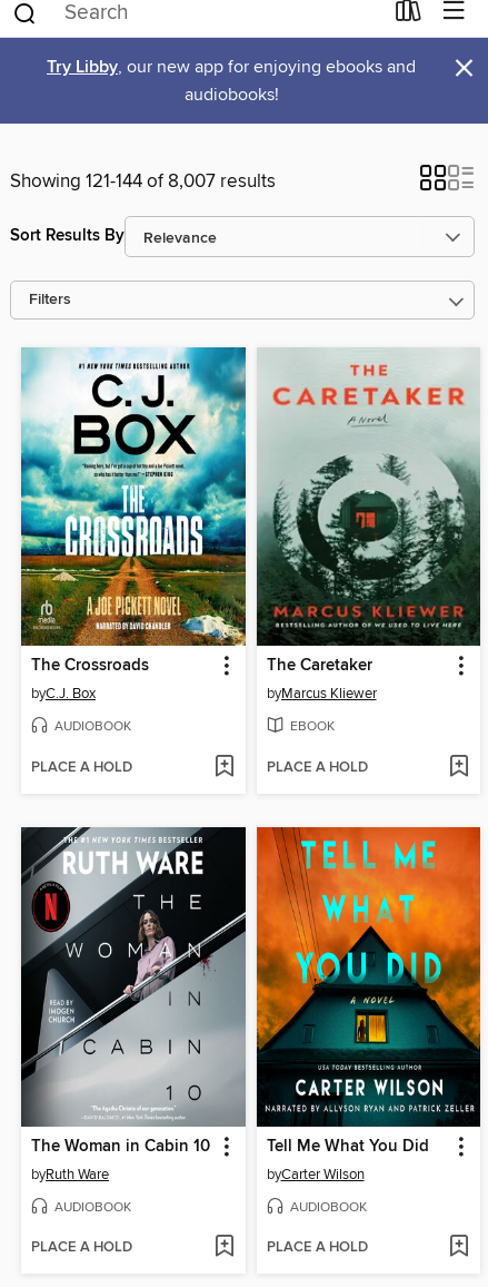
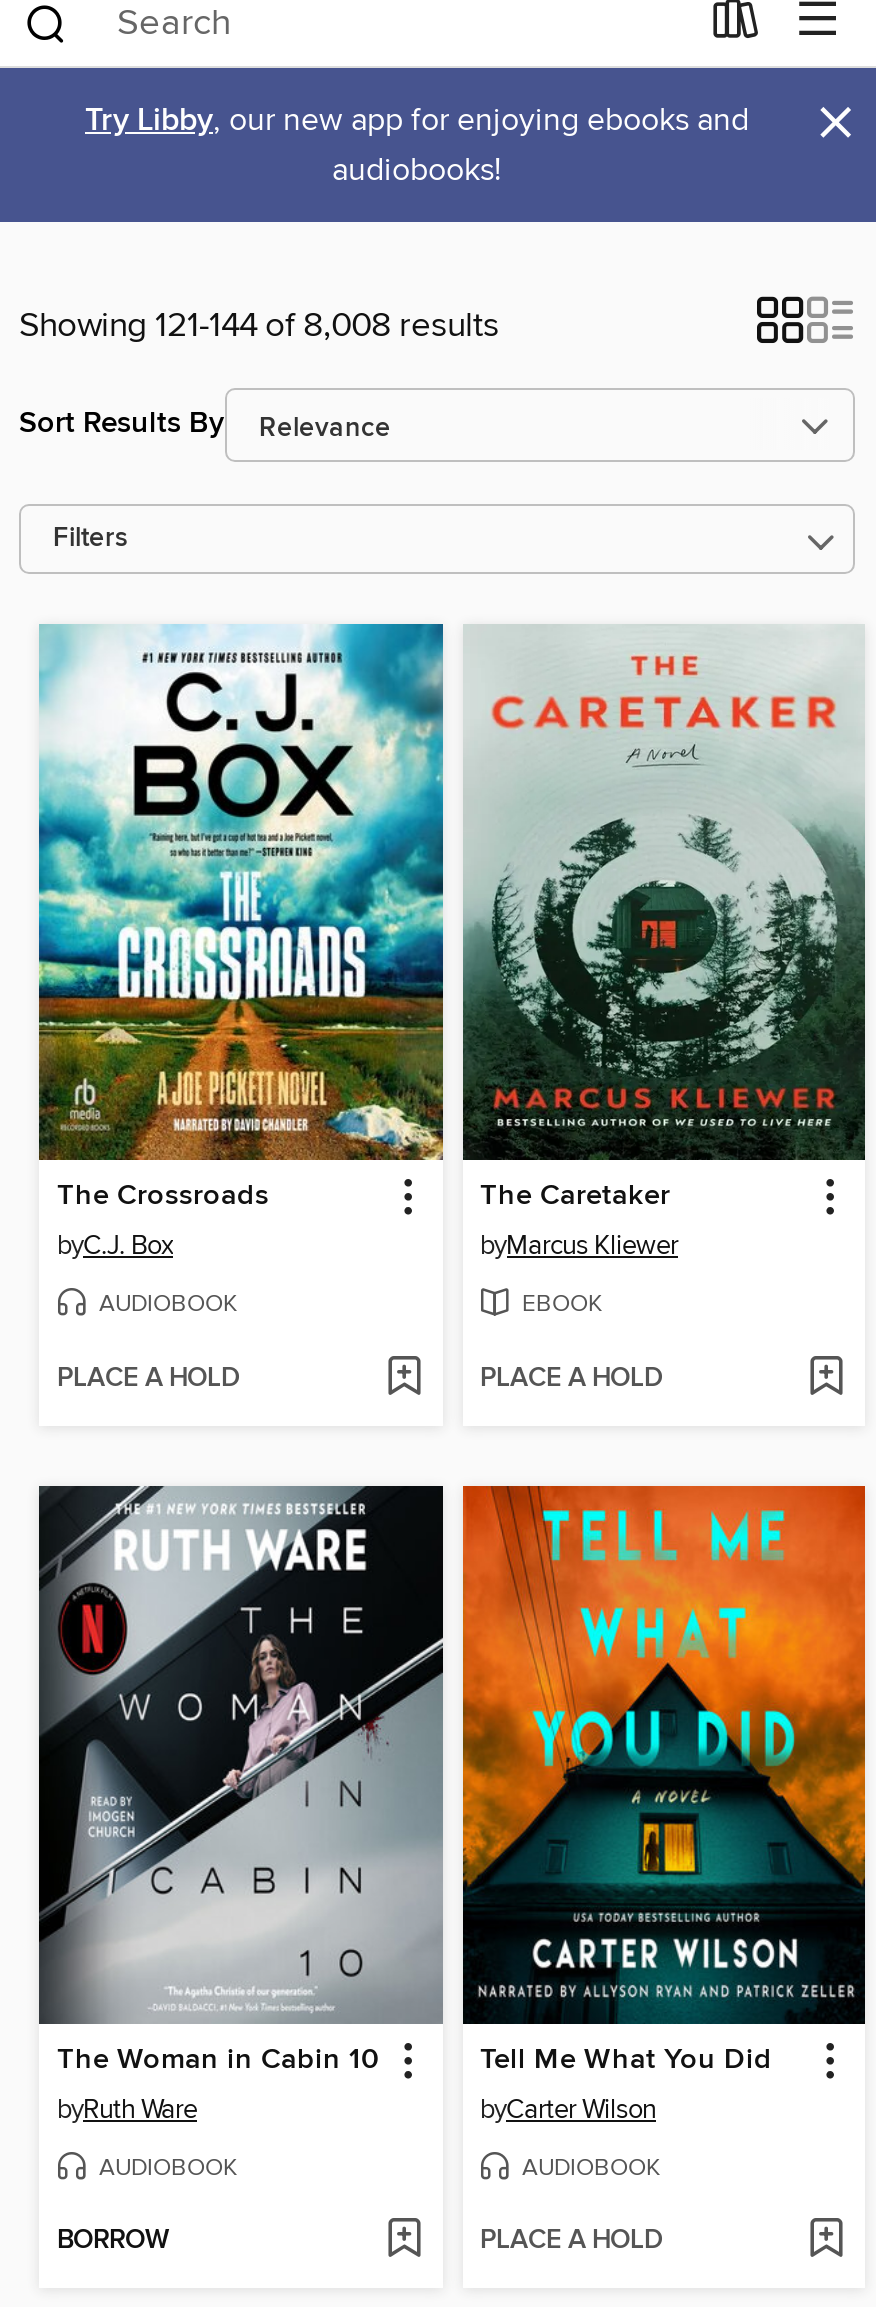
[10,169,276,193] Showing 121-144 of 8,007 results -> [19,303,499,347] Showing 121-144 of 8,008 results
[31,1238,132,1257] PLACE A HOLD -> [57,2224,169,2258] BORROW

